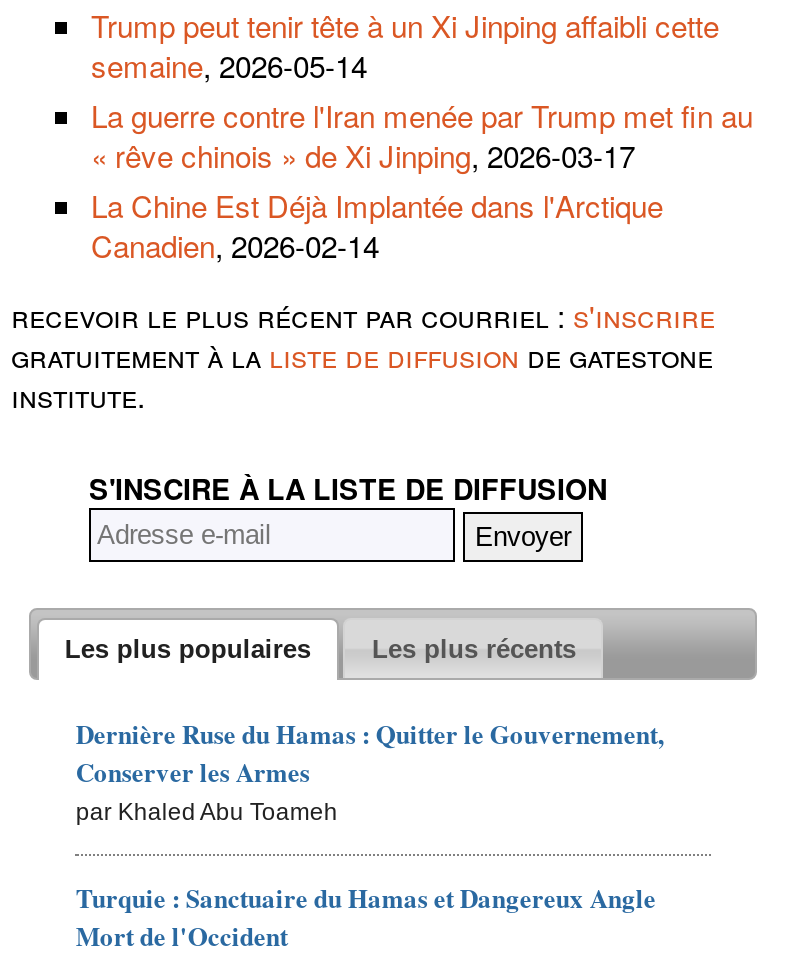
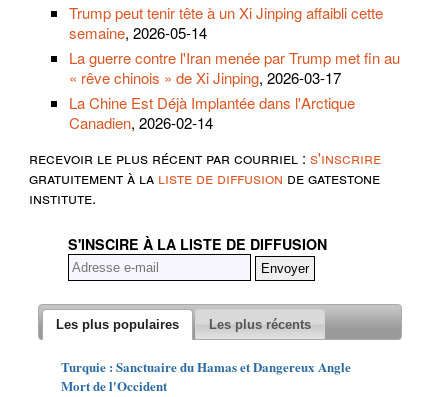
[76,713,664,825] Dernière Ruse du Hamas : Quitter le Gouvernement, | Conserver les Armes | par Khaled Abu Toameh -> none

